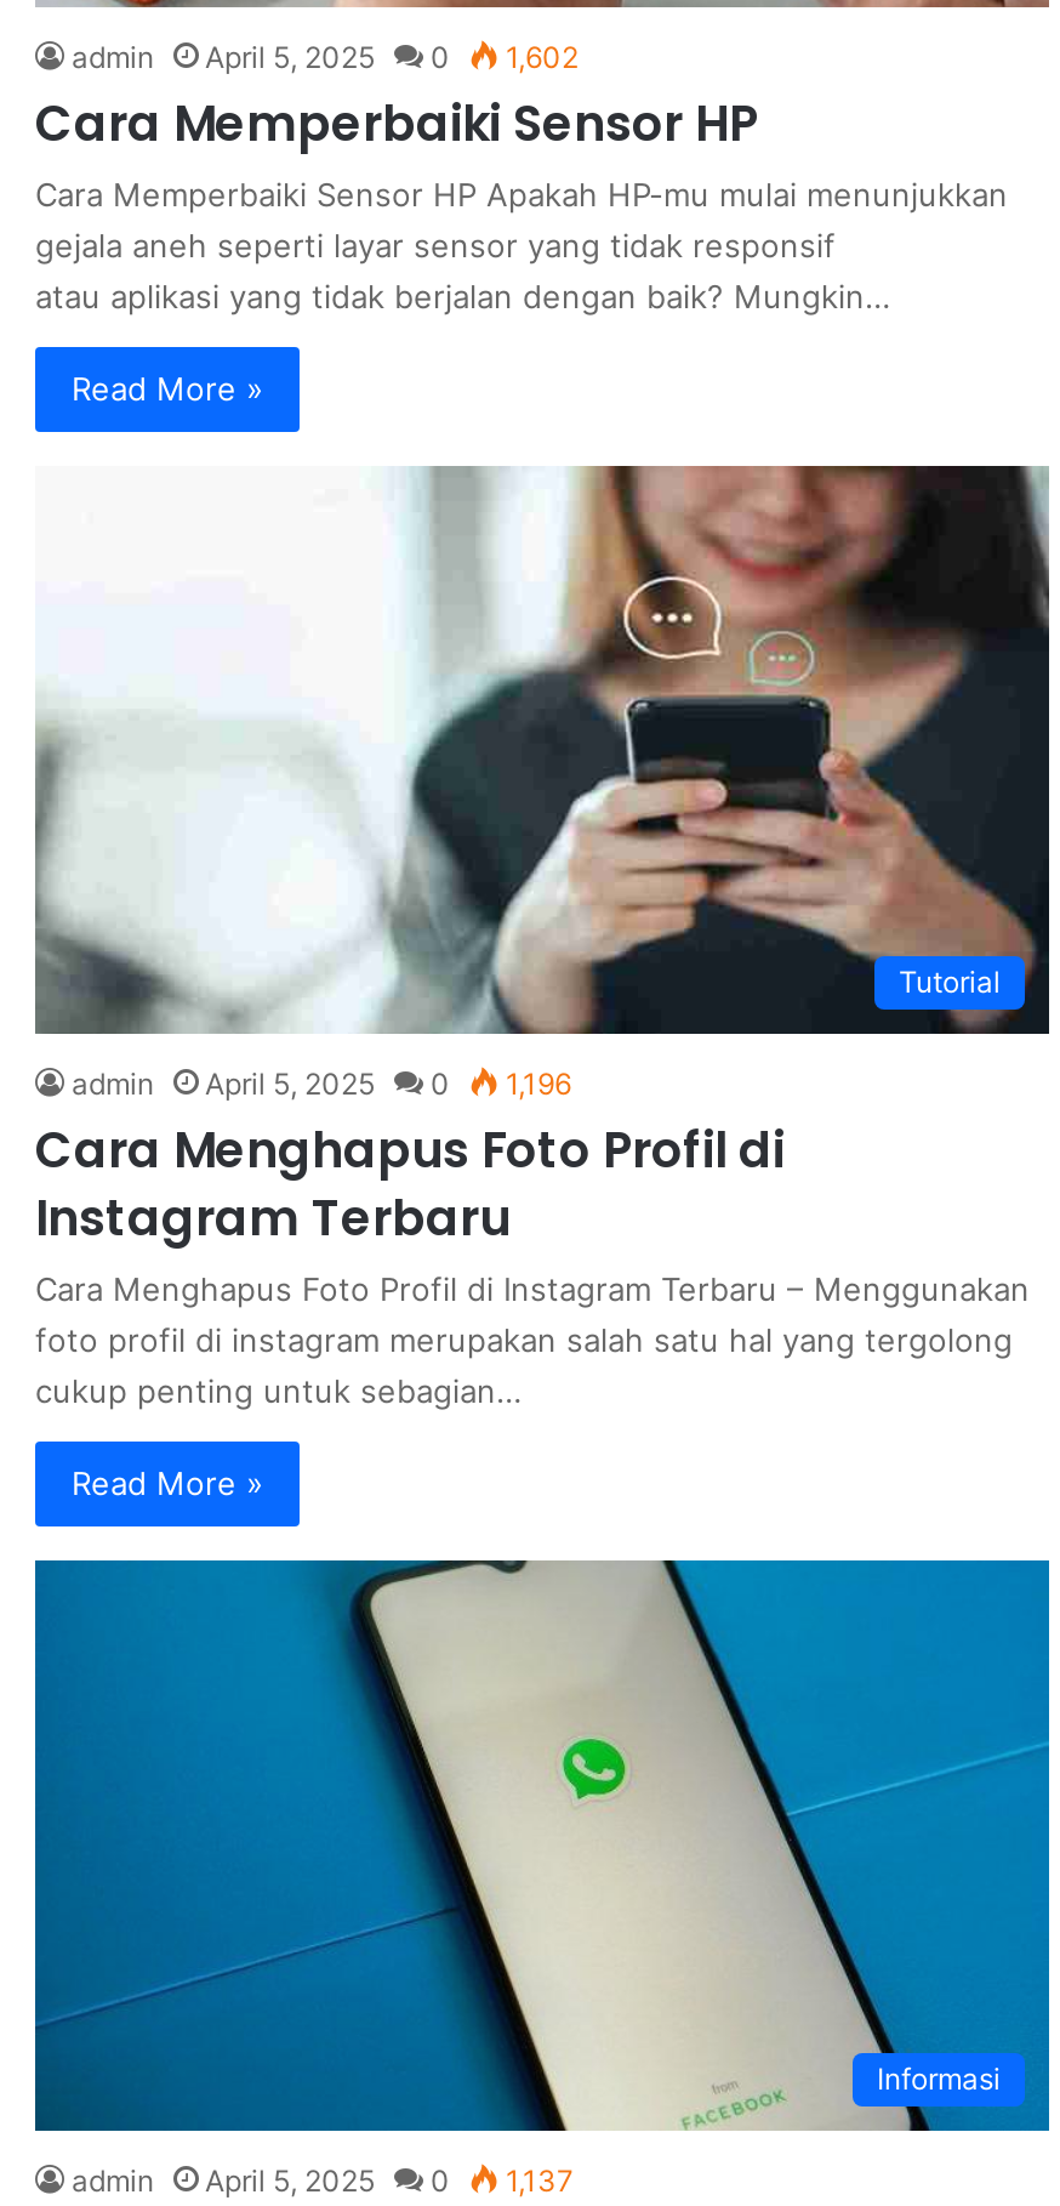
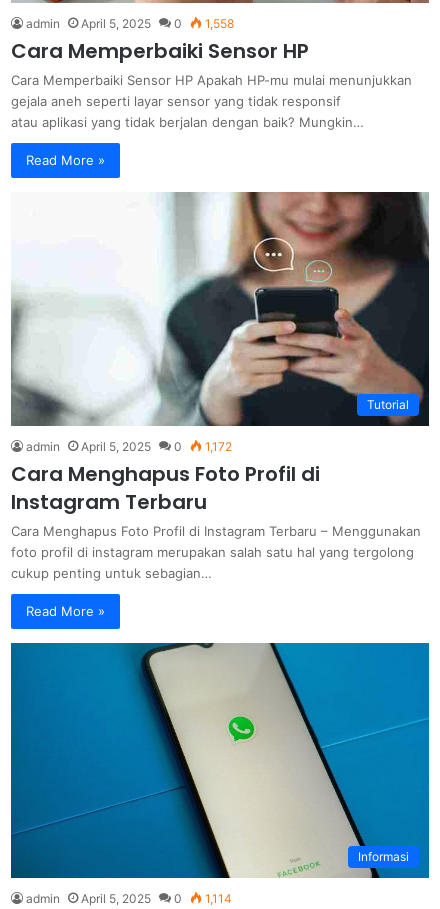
[72,38,579,75] admin April 5, 2025 0 1,602 -> [26,16,234,31] admin April 5, 2025 0 1,558
[72,1066,571,1103] admin April 5, 2025 0 1,196 -> [26,439,232,454] admin April 5, 2025 0 1,172
[72,2162,574,2199] admin April 5, 2025 0 1,137 -> [26,891,232,906] admin April 5, 2025 0 1,114

